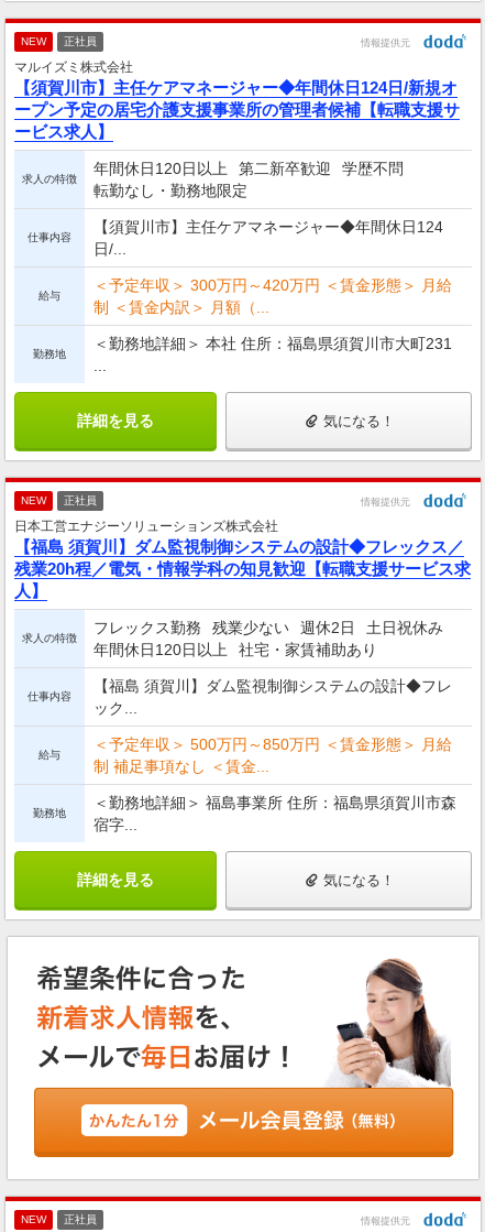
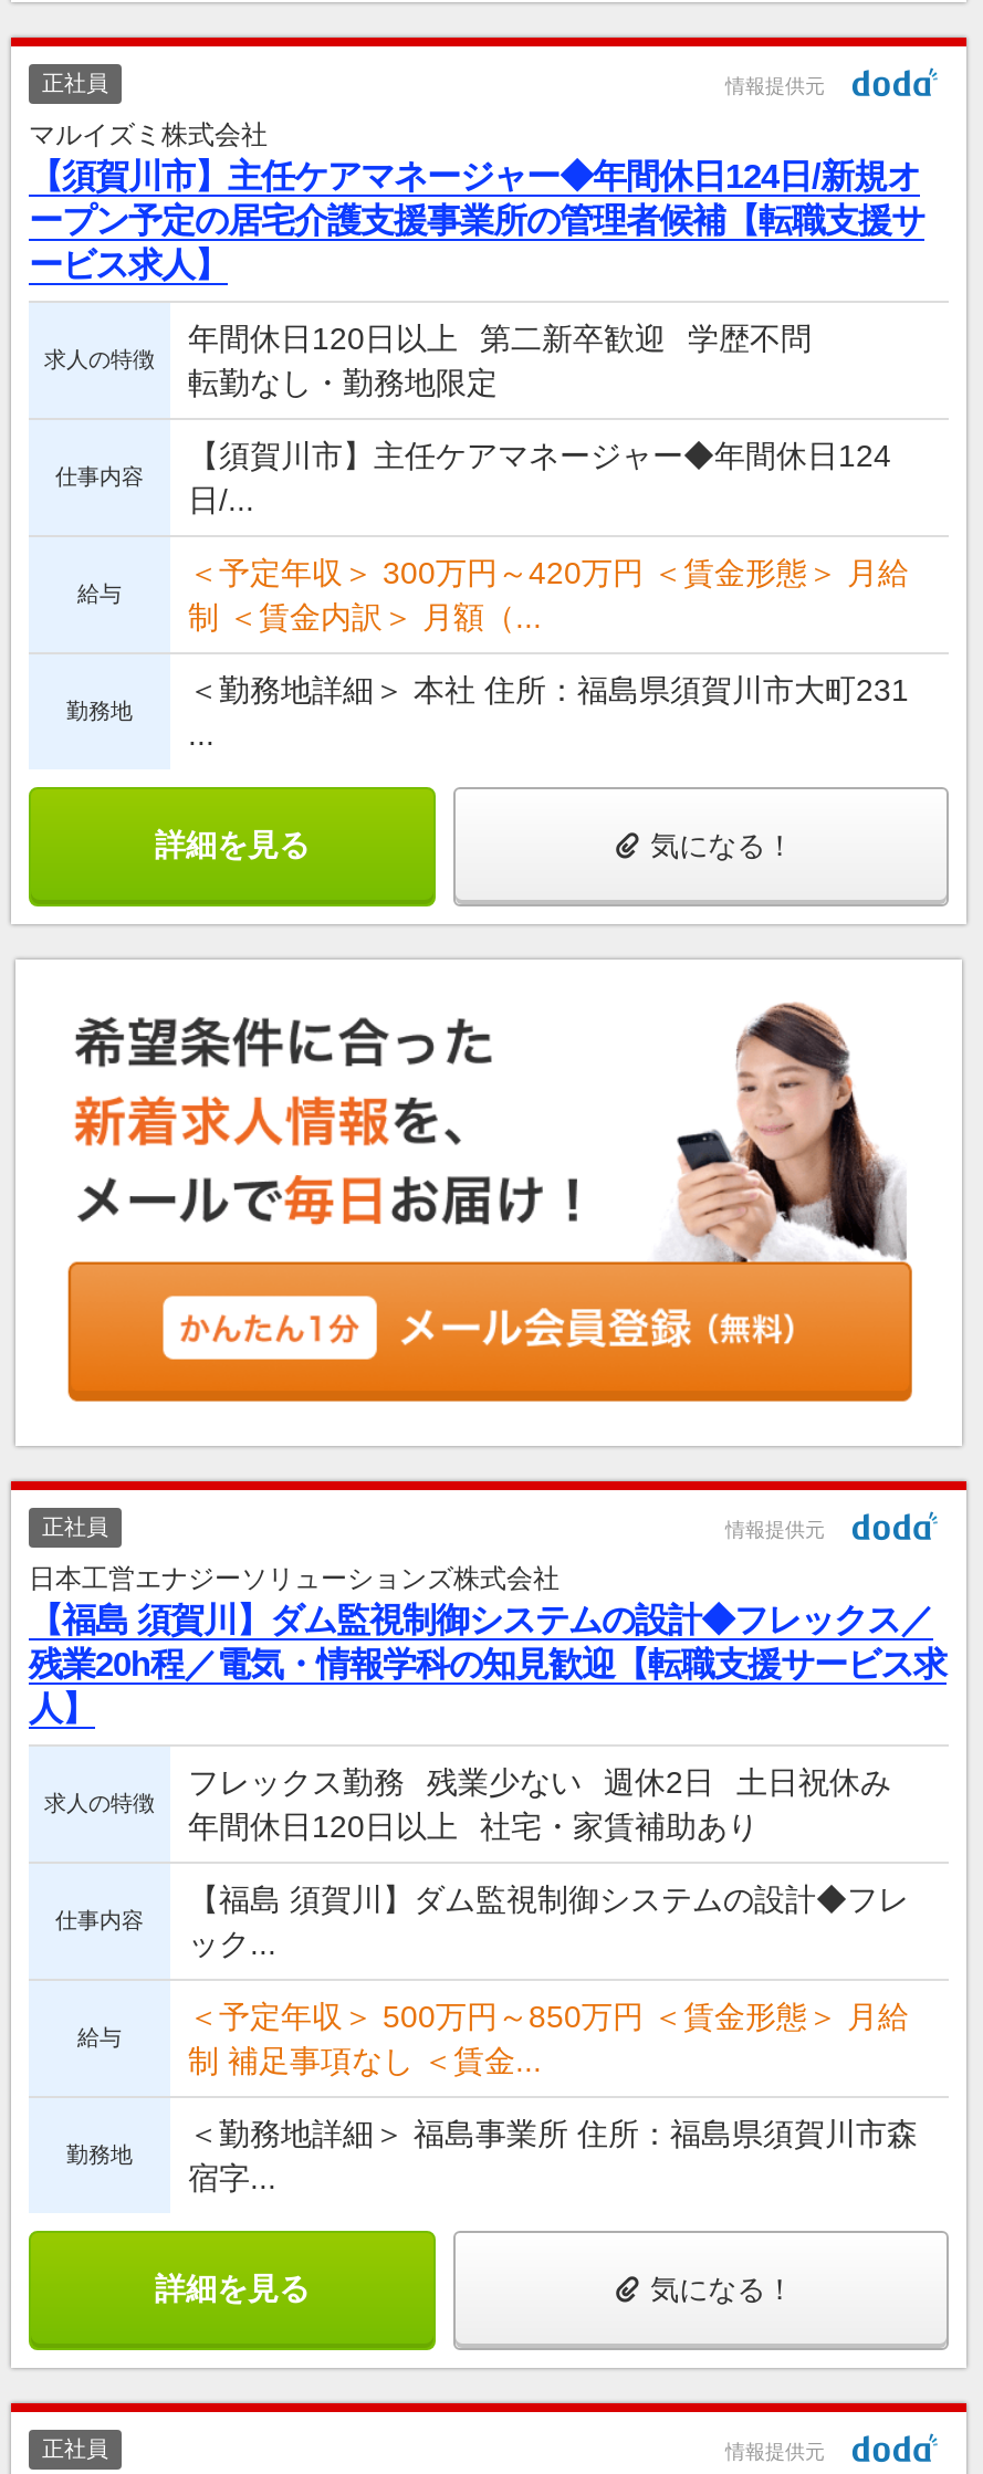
[21,35,46,47] NEW -> none
moved [14,494,471,888] -> [29,1515,947,2306]: 正社員 | 情報提供元 | 日本工営エナジーソリューションズ株式会社 | ... | 詳細を見る | 気になる！
[21,494,46,506] NEW -> none
moved [33,958,454,1158] -> [55,1002,916,1411]: [image]
[21,1213,46,1226] NEW -> none

